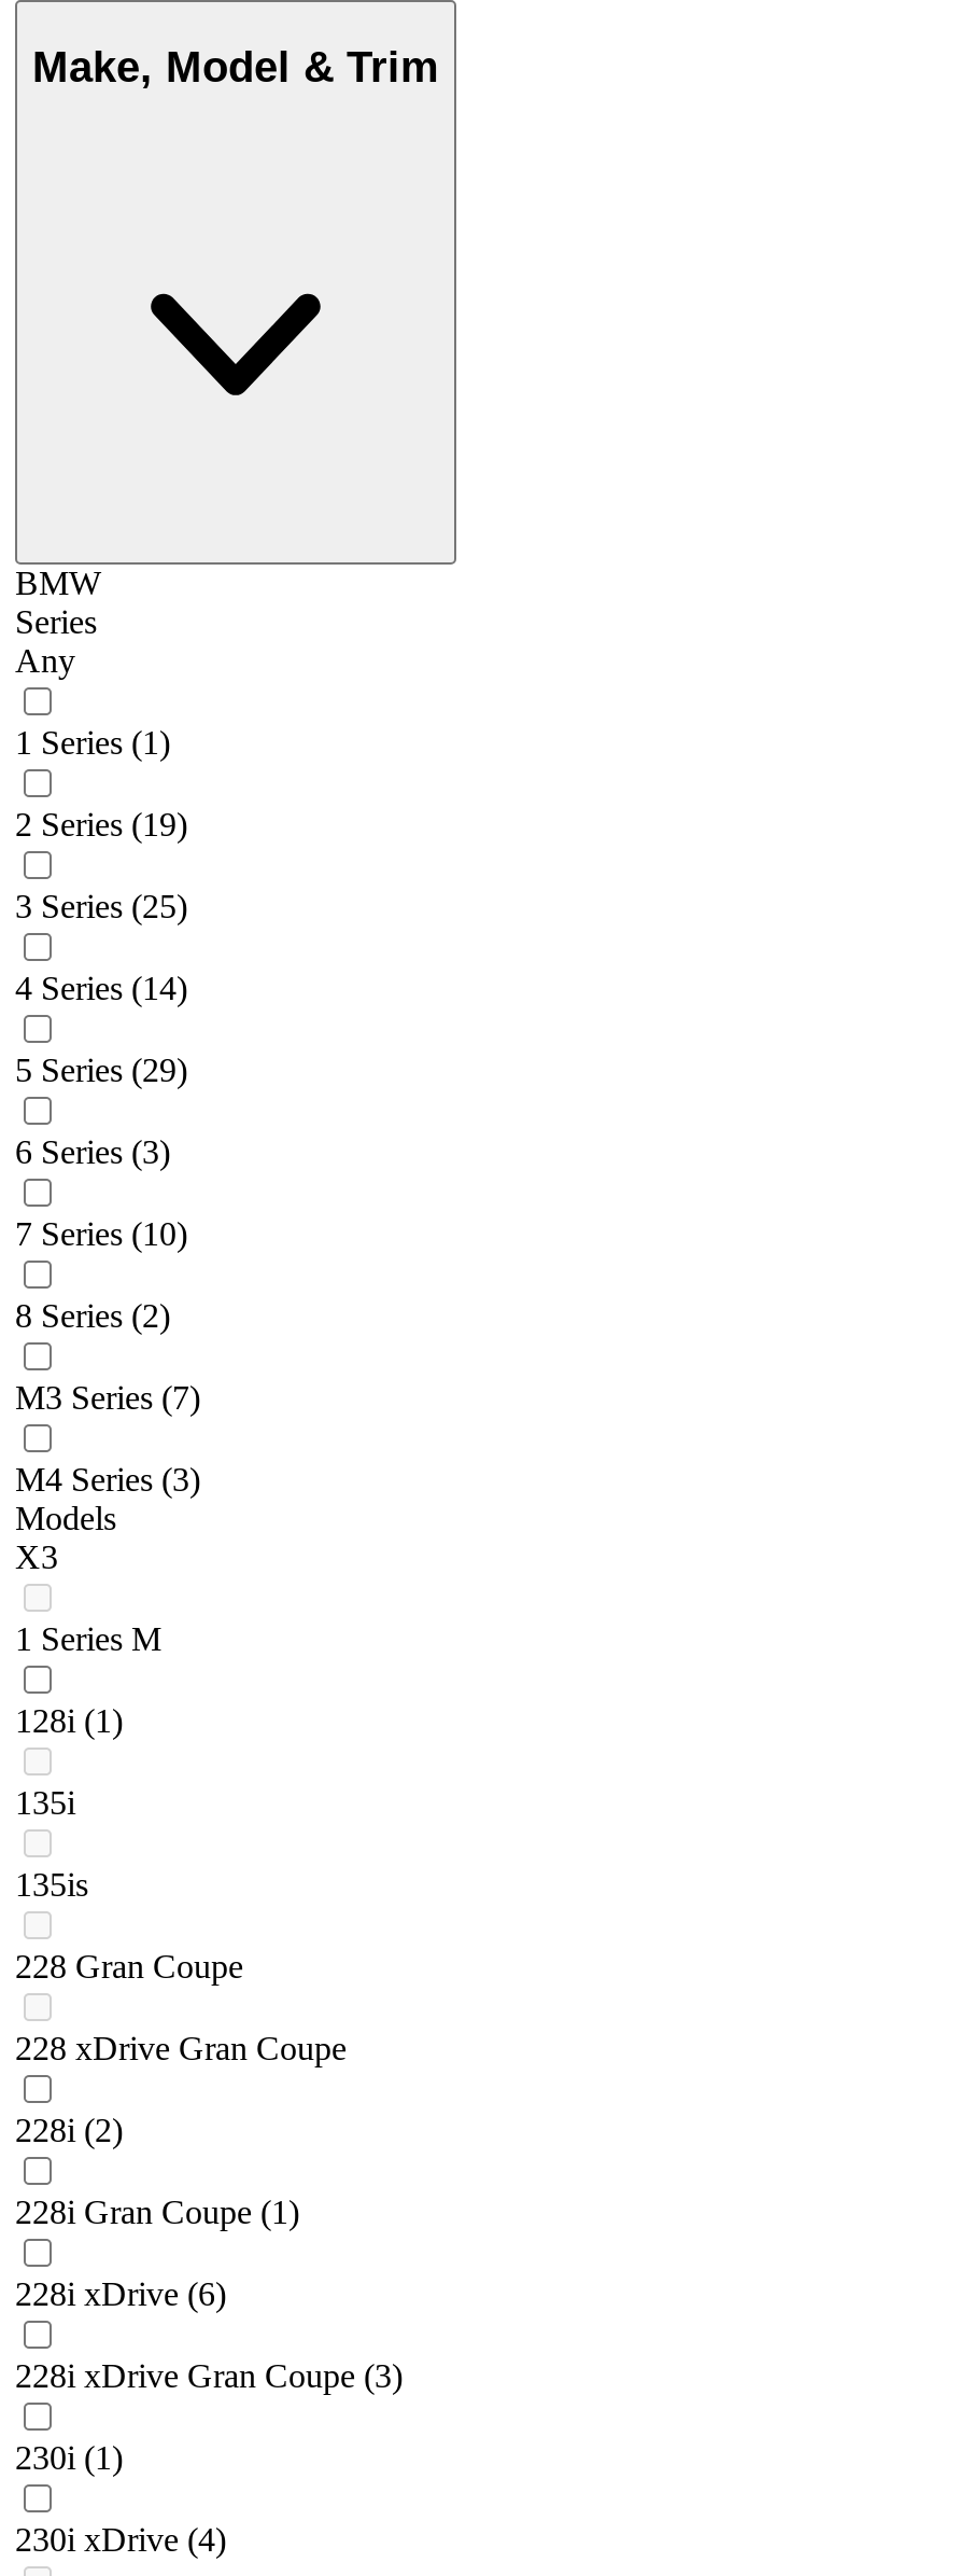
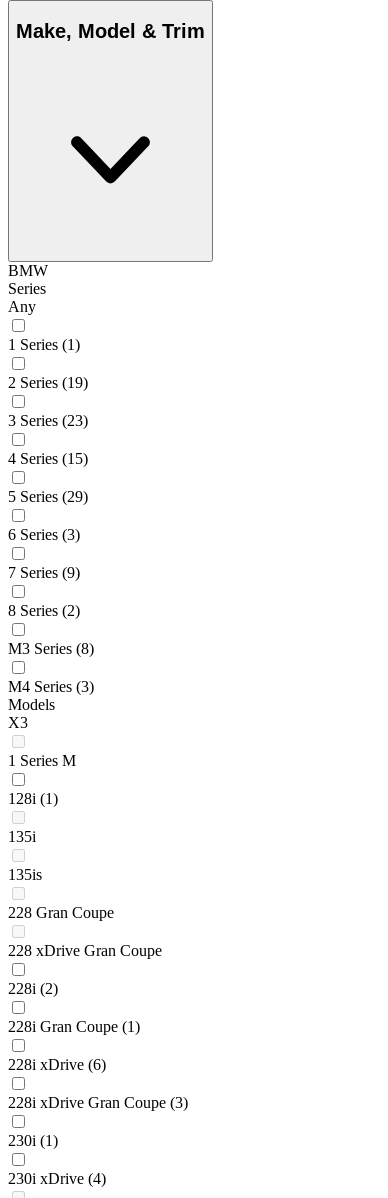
[15,889,187,925] 3 Series (25) -> [8,412,88,429] 3 Series (23)
[15,970,187,1007] 4 Series (14) -> [8,450,88,467] 4 Series (15)
[15,1216,187,1253] 7 Series (10) -> [8,564,80,581] 7 Series (9)
[15,1380,200,1417] M3 Series (7) -> [8,640,94,657] M3 Series (8)

